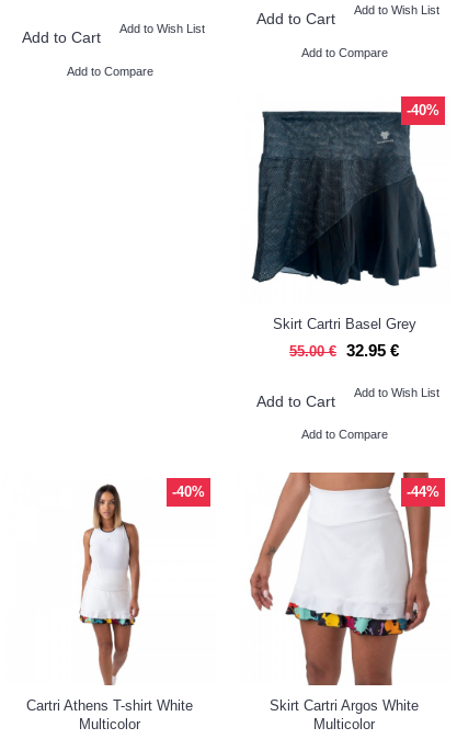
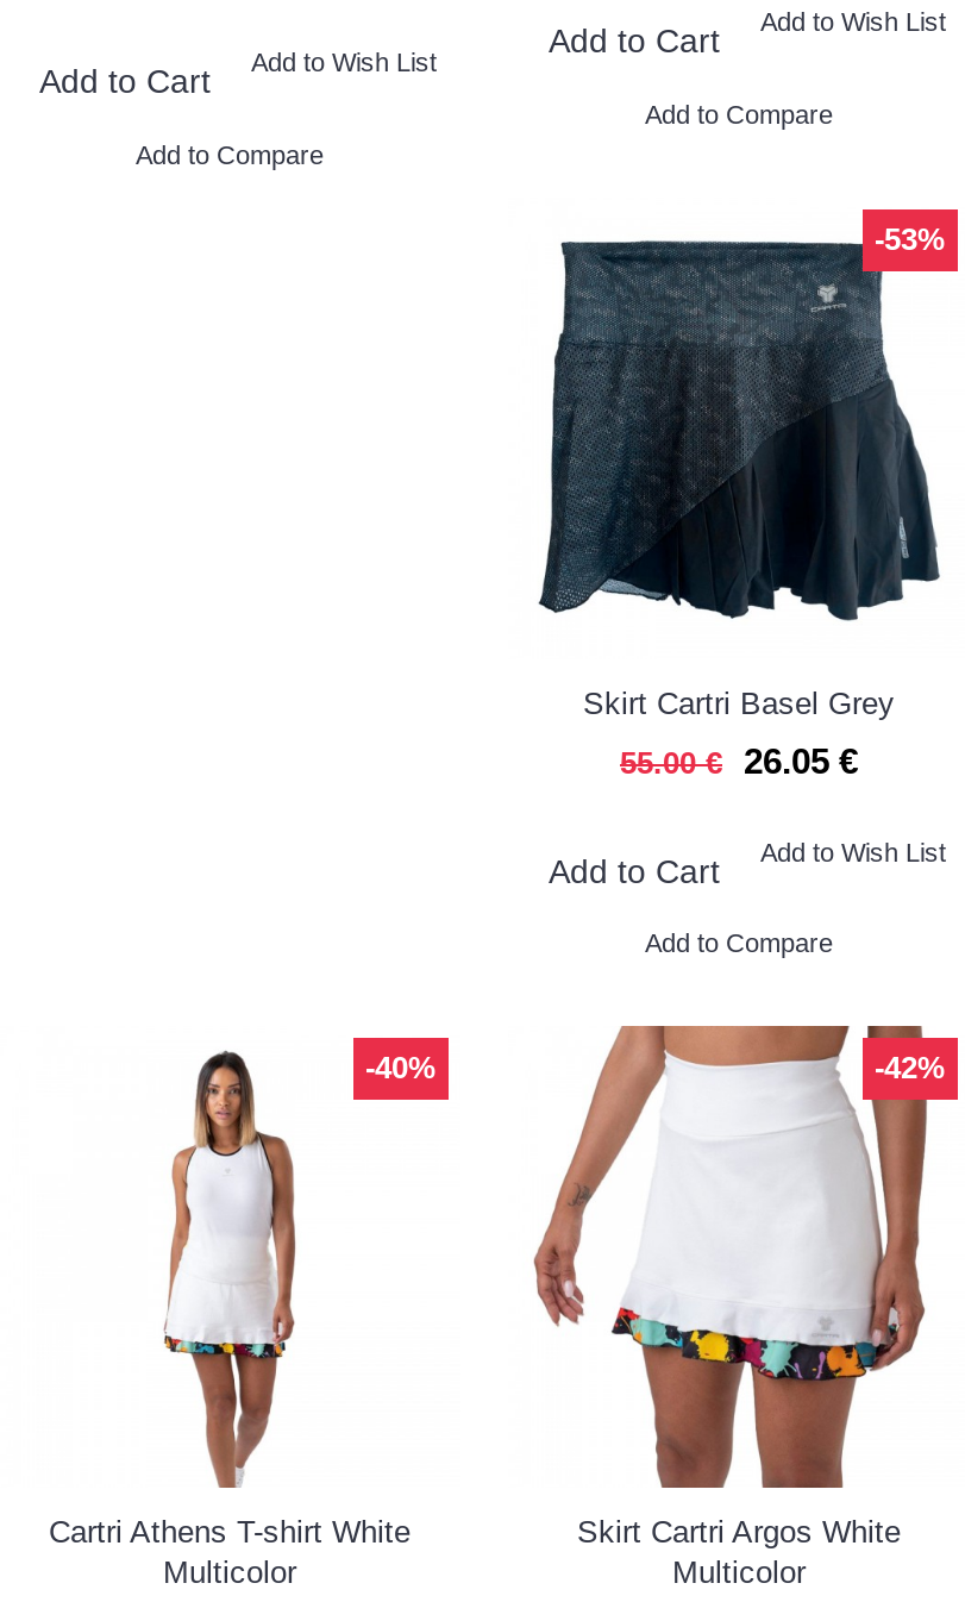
[407,102,439,118] -40% -> [875,220,946,256] -53%
[289,341,399,359] 55.00 € 32.95 € -> [620,739,858,780] 55.00 € 26.05 €
[407,483,439,500] -44% -> [875,1050,946,1085] -42%

